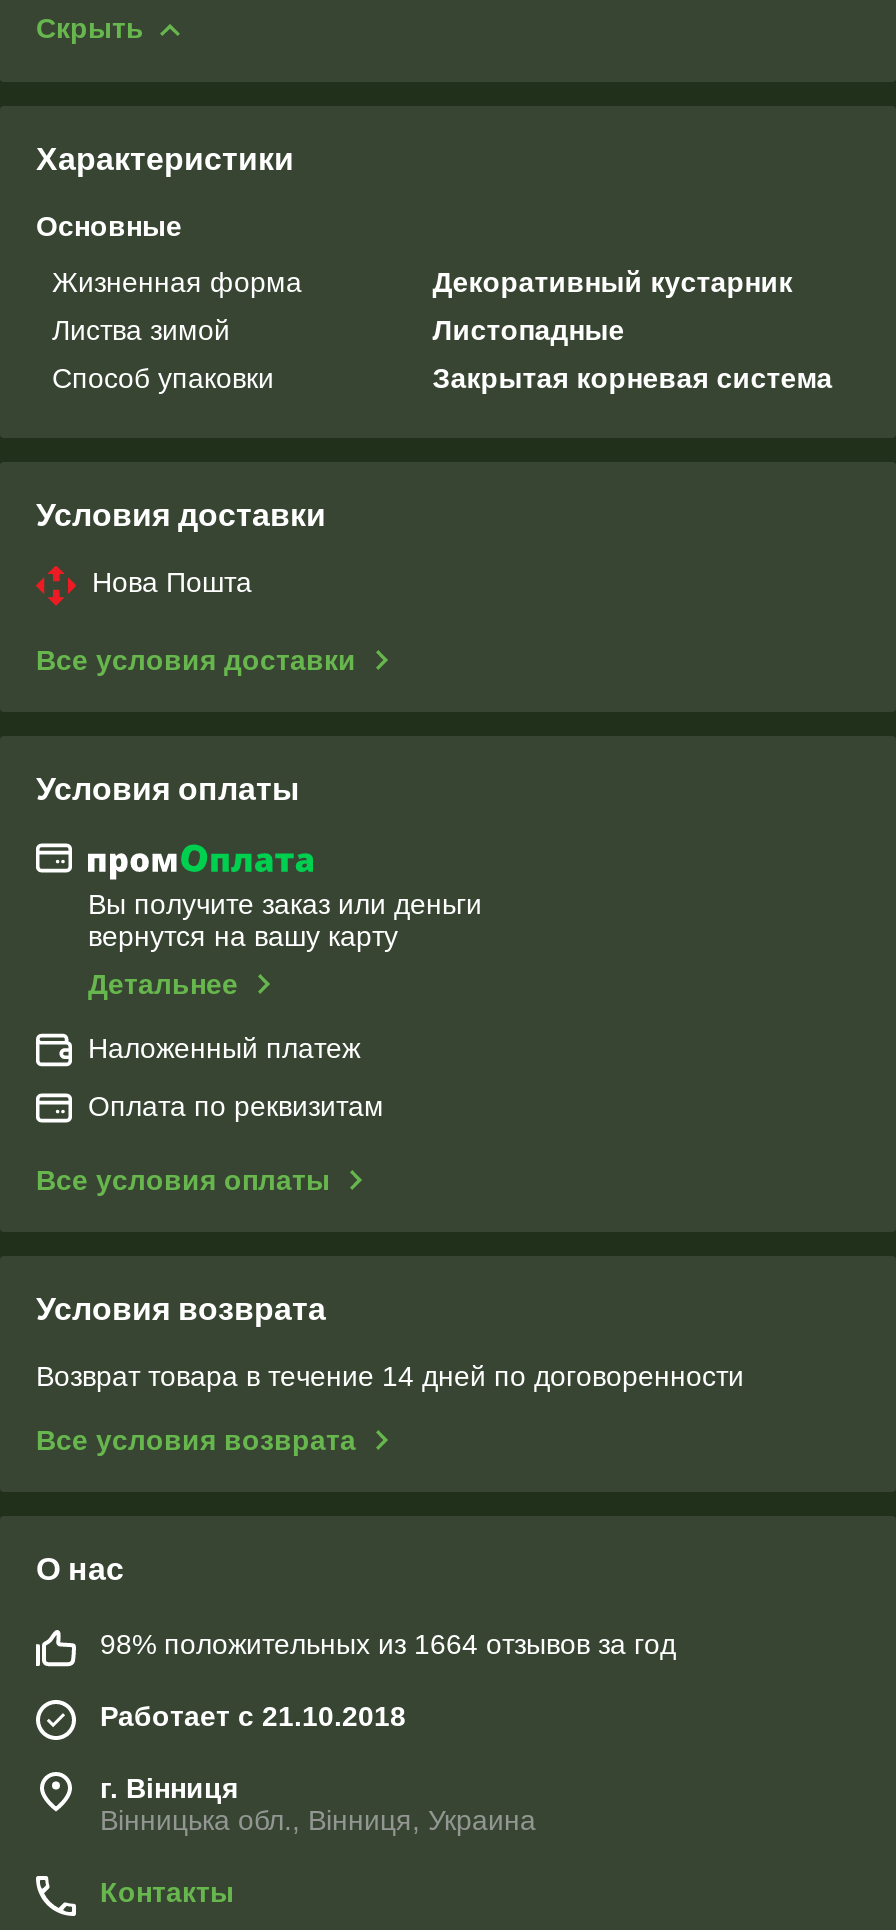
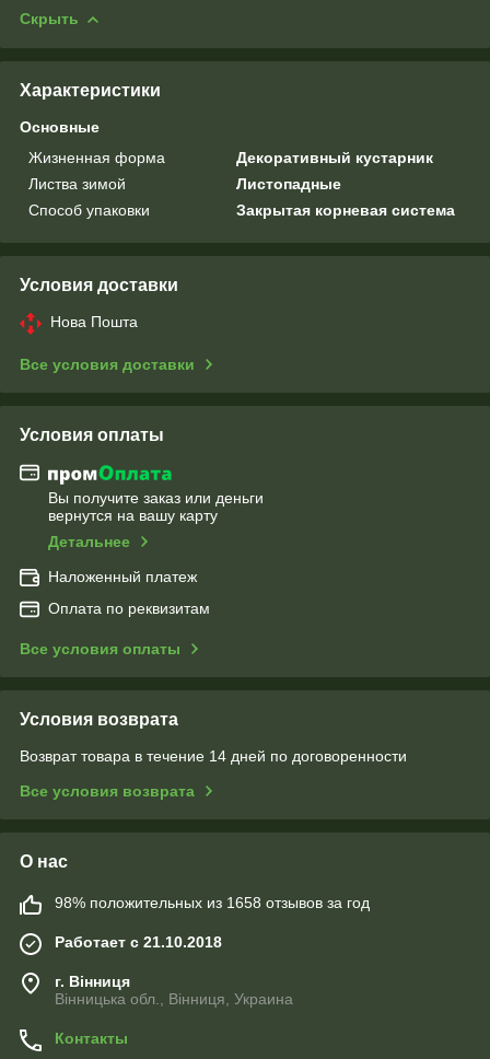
[100,1628,676,1660] 98% положительных из 1664 отзывов за год -> [55,894,370,912] 98% положительных из 1658 отзывов за год

